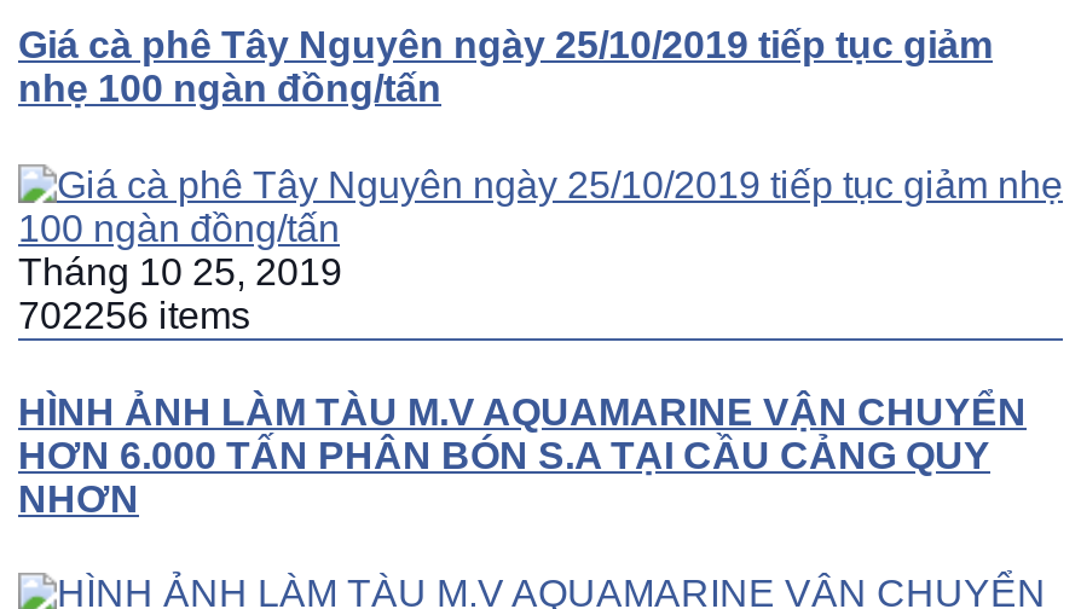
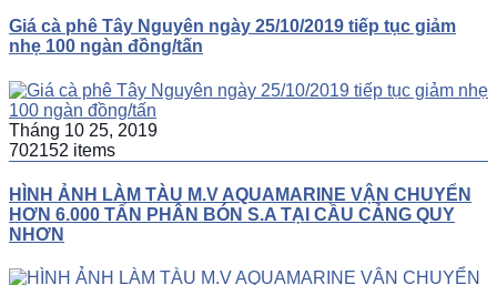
[18,294,250,335] 702256 items -> [9,140,115,159] 702152 items

